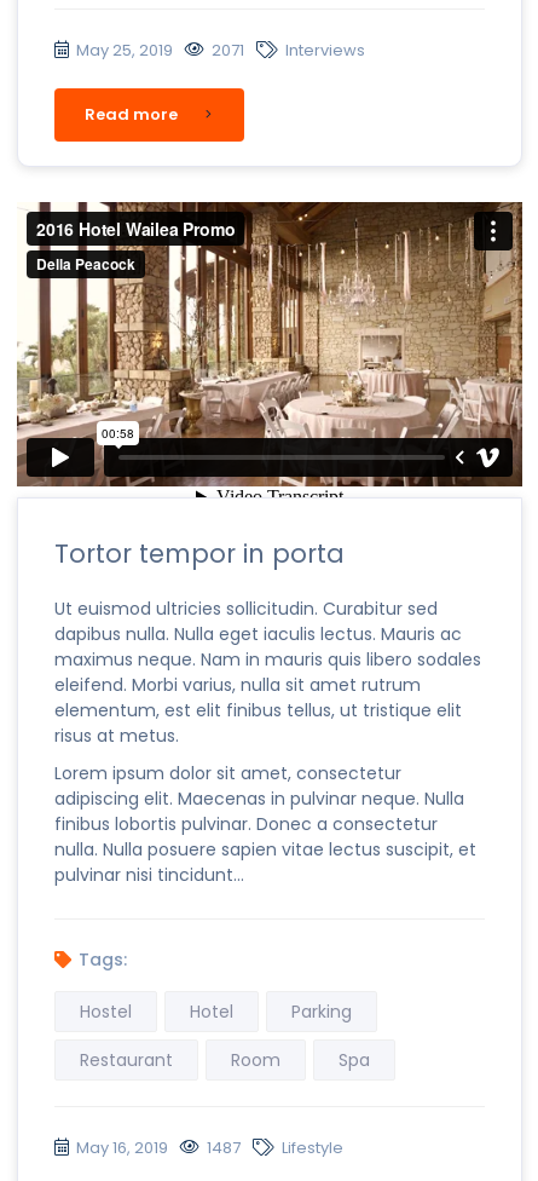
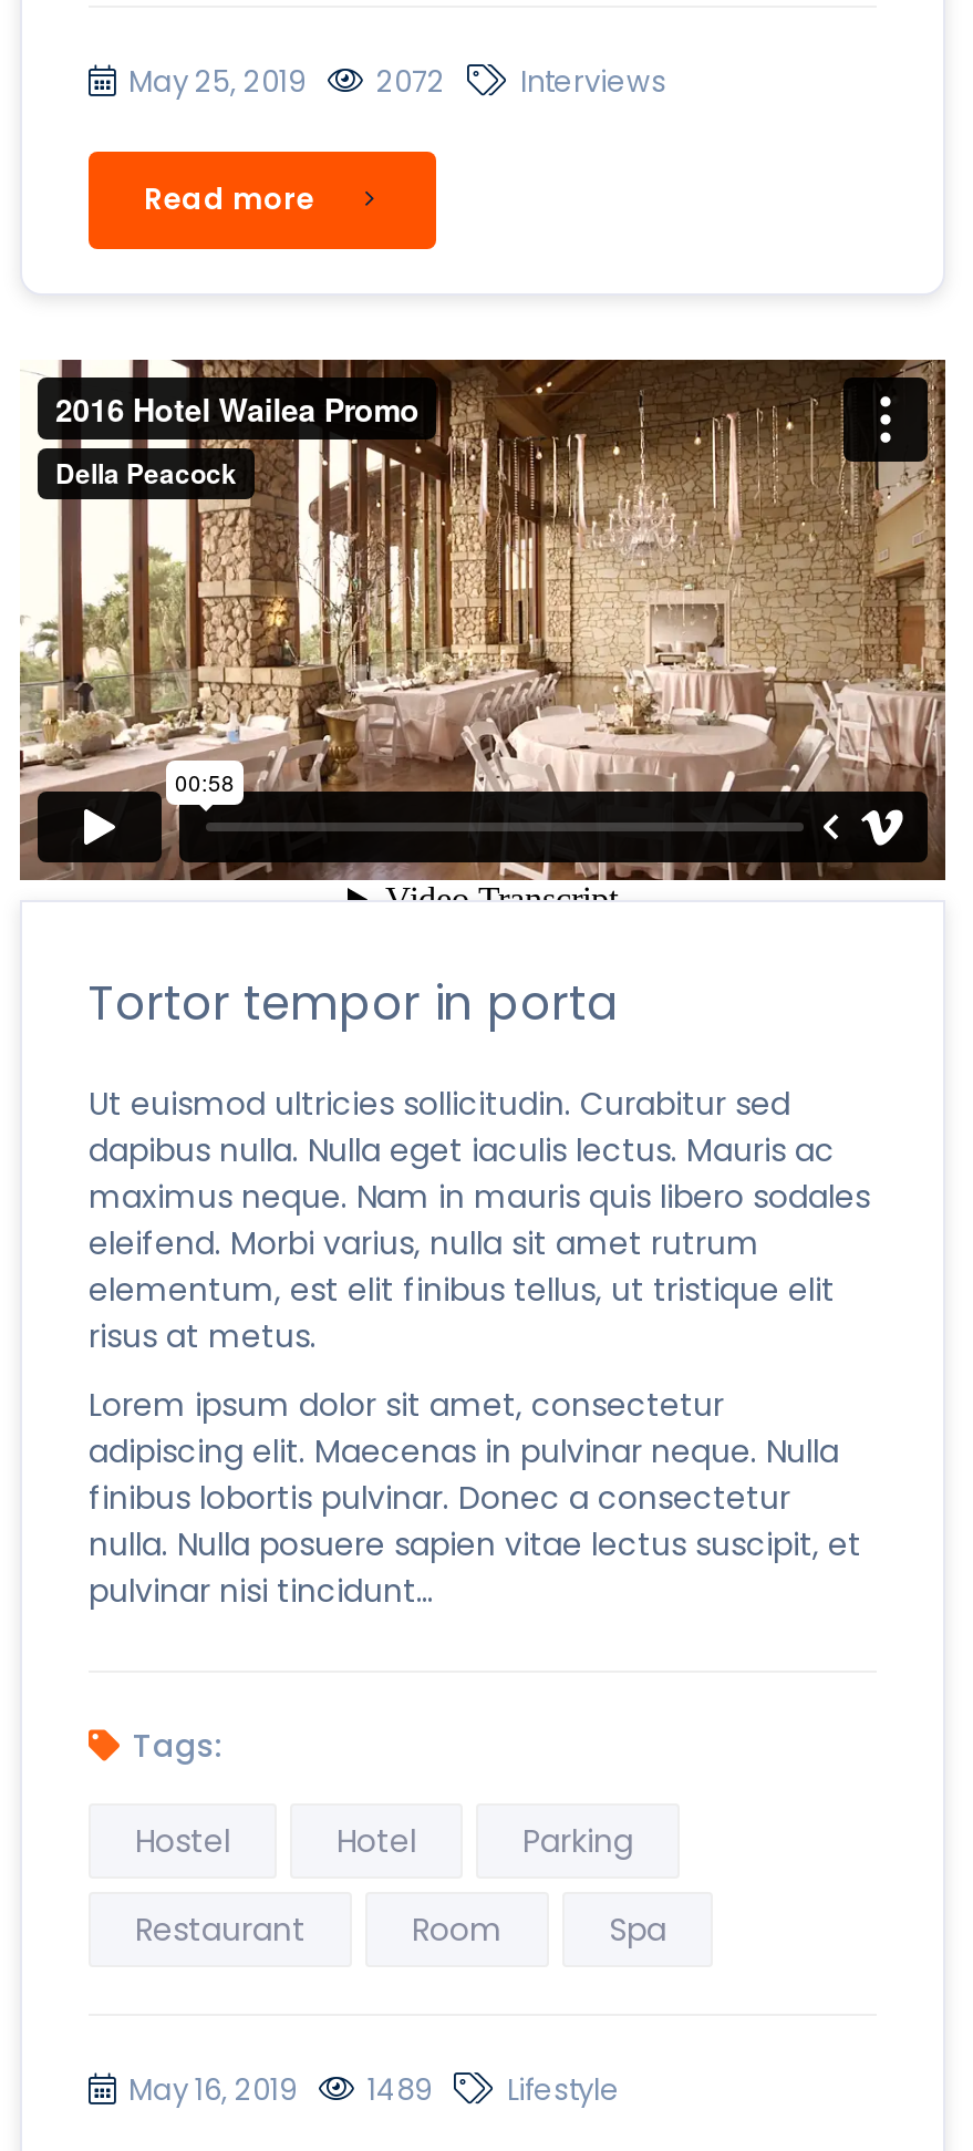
[76,39,365,62] May 25, 2019 2071 Interviews -> [128,61,666,103] May 25, 2019 2072 Interviews
[467,214,513,258] [image] -> [843,380,930,464] [image]
[76,1136,343,1159] May 16, 2019 1487 Lifestyle -> [128,2068,620,2110] May 16, 2019 1489 Lifestyle

